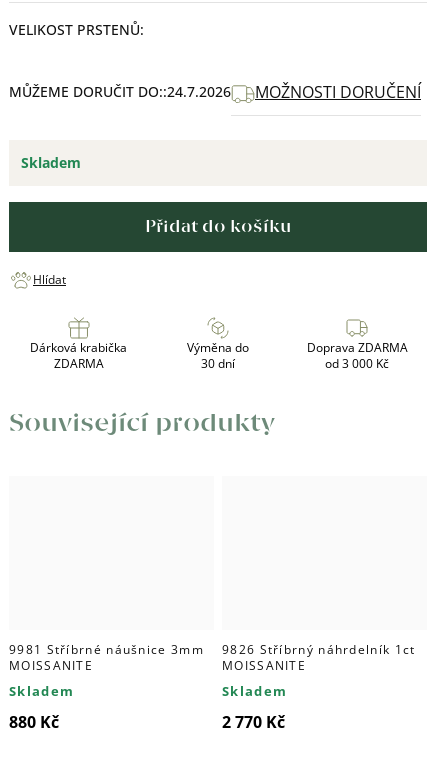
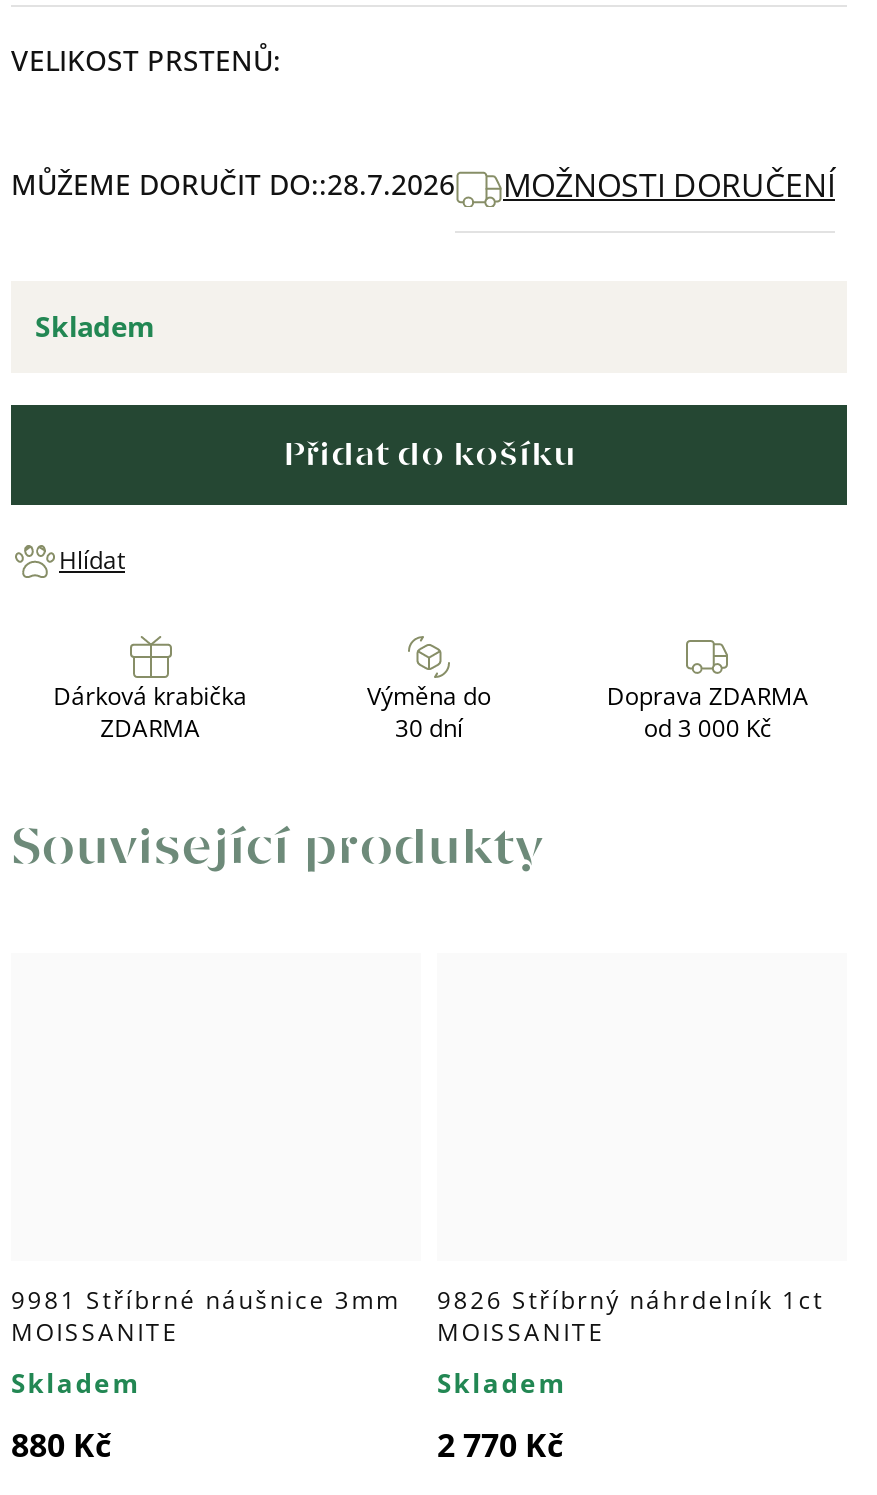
[9,82,231,101] MŮŽEME DORUČIT DO: 24.7.2026 -> [11,165,455,203] MŮŽEME DORUČIT DO: 28.7.2026

